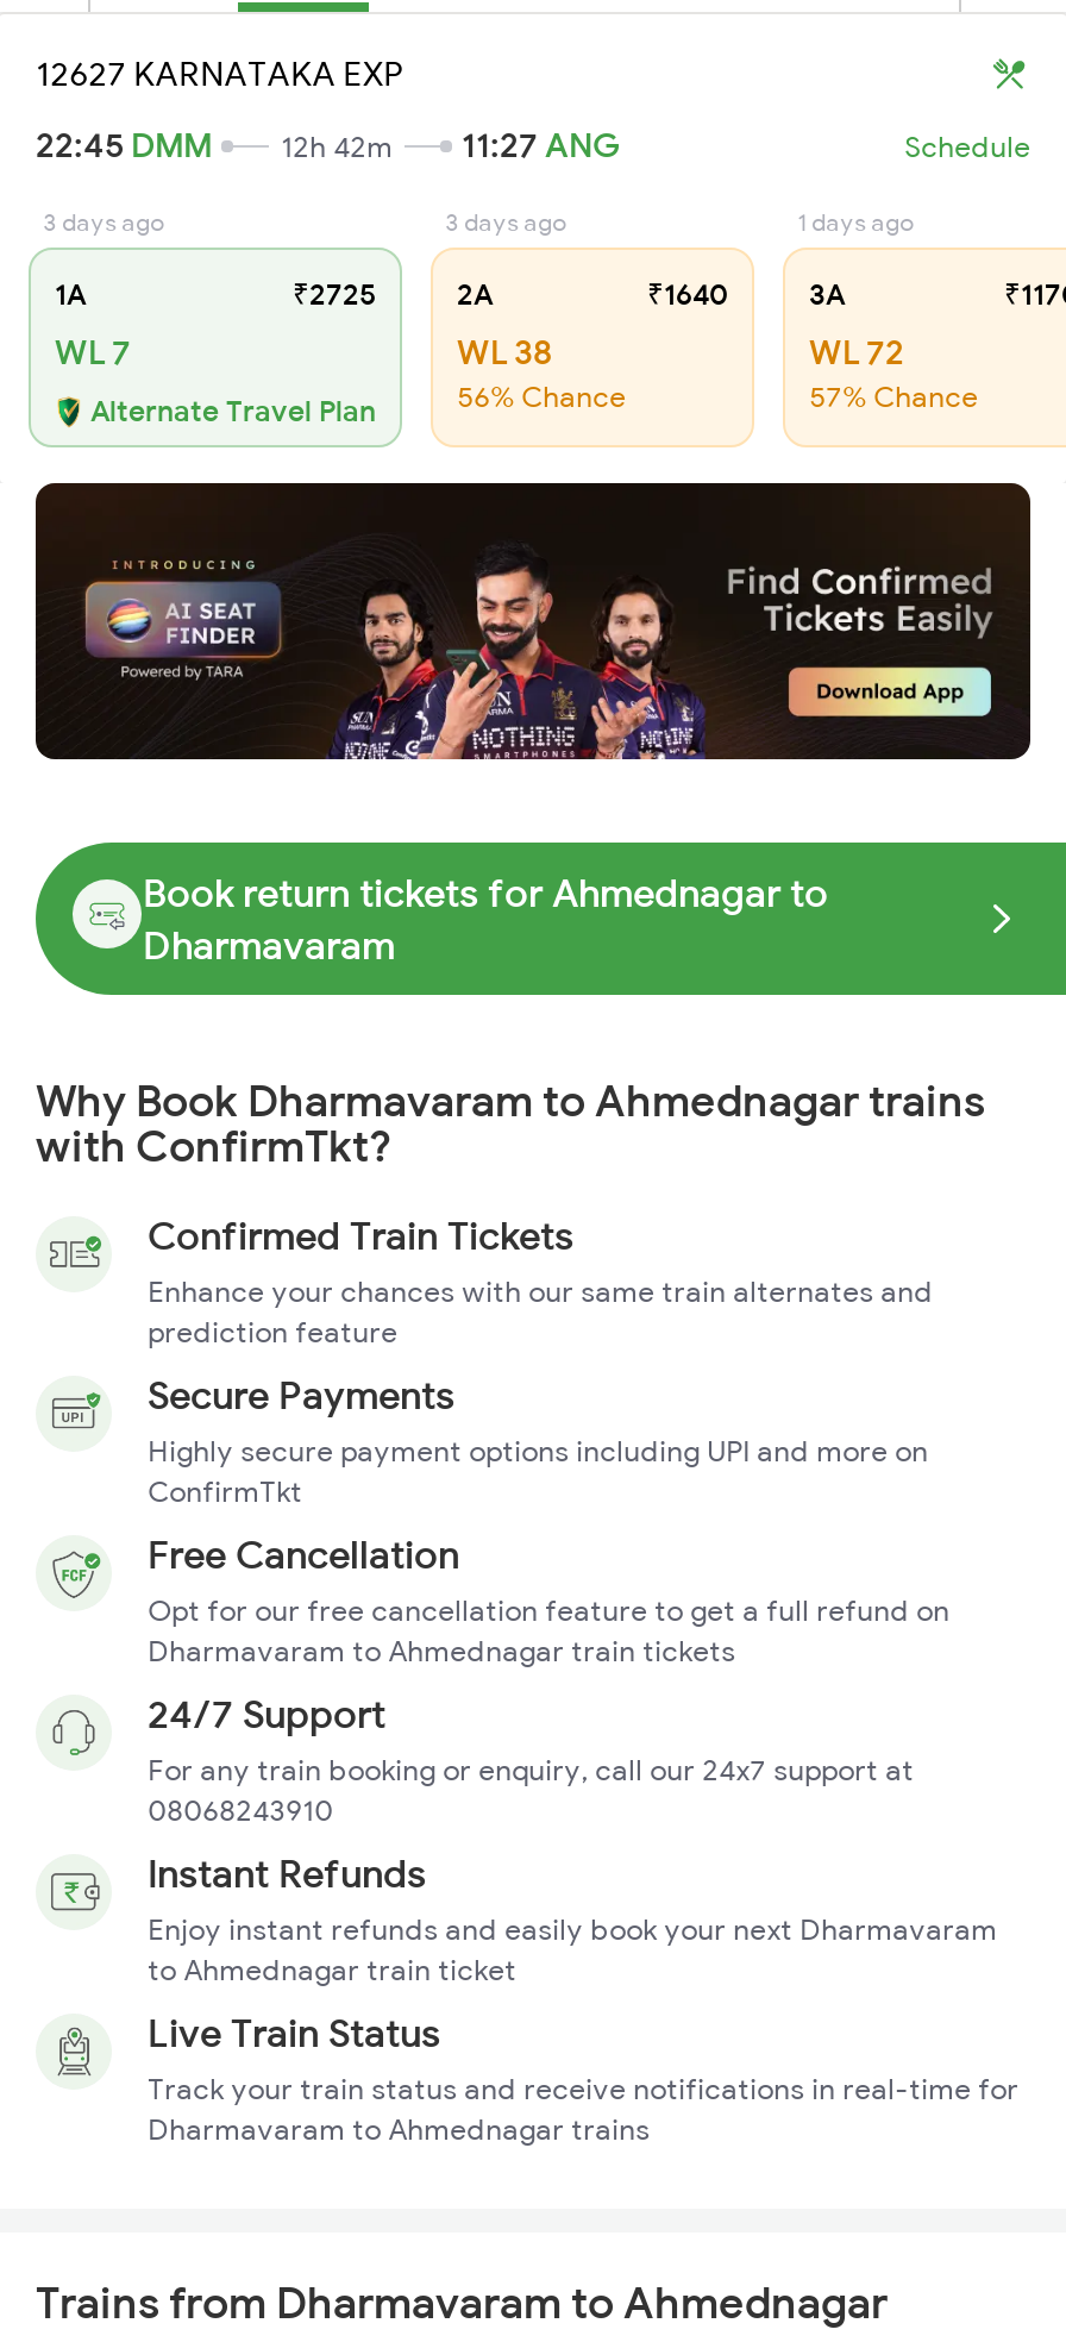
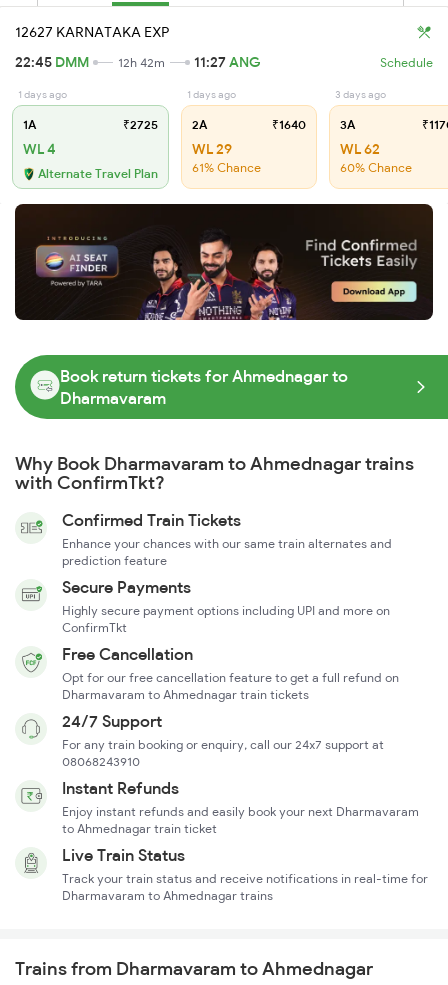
[43,207,164,238] 3 days ago -> [18,88,67,101] 1 days ago
[445,207,566,238] 3 days ago -> [187,88,236,101] 1 days ago
[797,207,914,238] 1 days ago -> [335,88,386,101] 3 days ago
[55,331,131,374] WL 7 -> [23,140,56,158] WL 4
[457,331,552,374] WL 38 -> [192,140,232,158] WL 29
[809,331,904,374] WL 72 -> [340,140,380,158] WL 62
[457,378,626,414] 56% Chance -> [192,160,261,175] 61% Chance
[809,378,978,414] 57% Chance -> [340,160,412,175] 60% Chance

